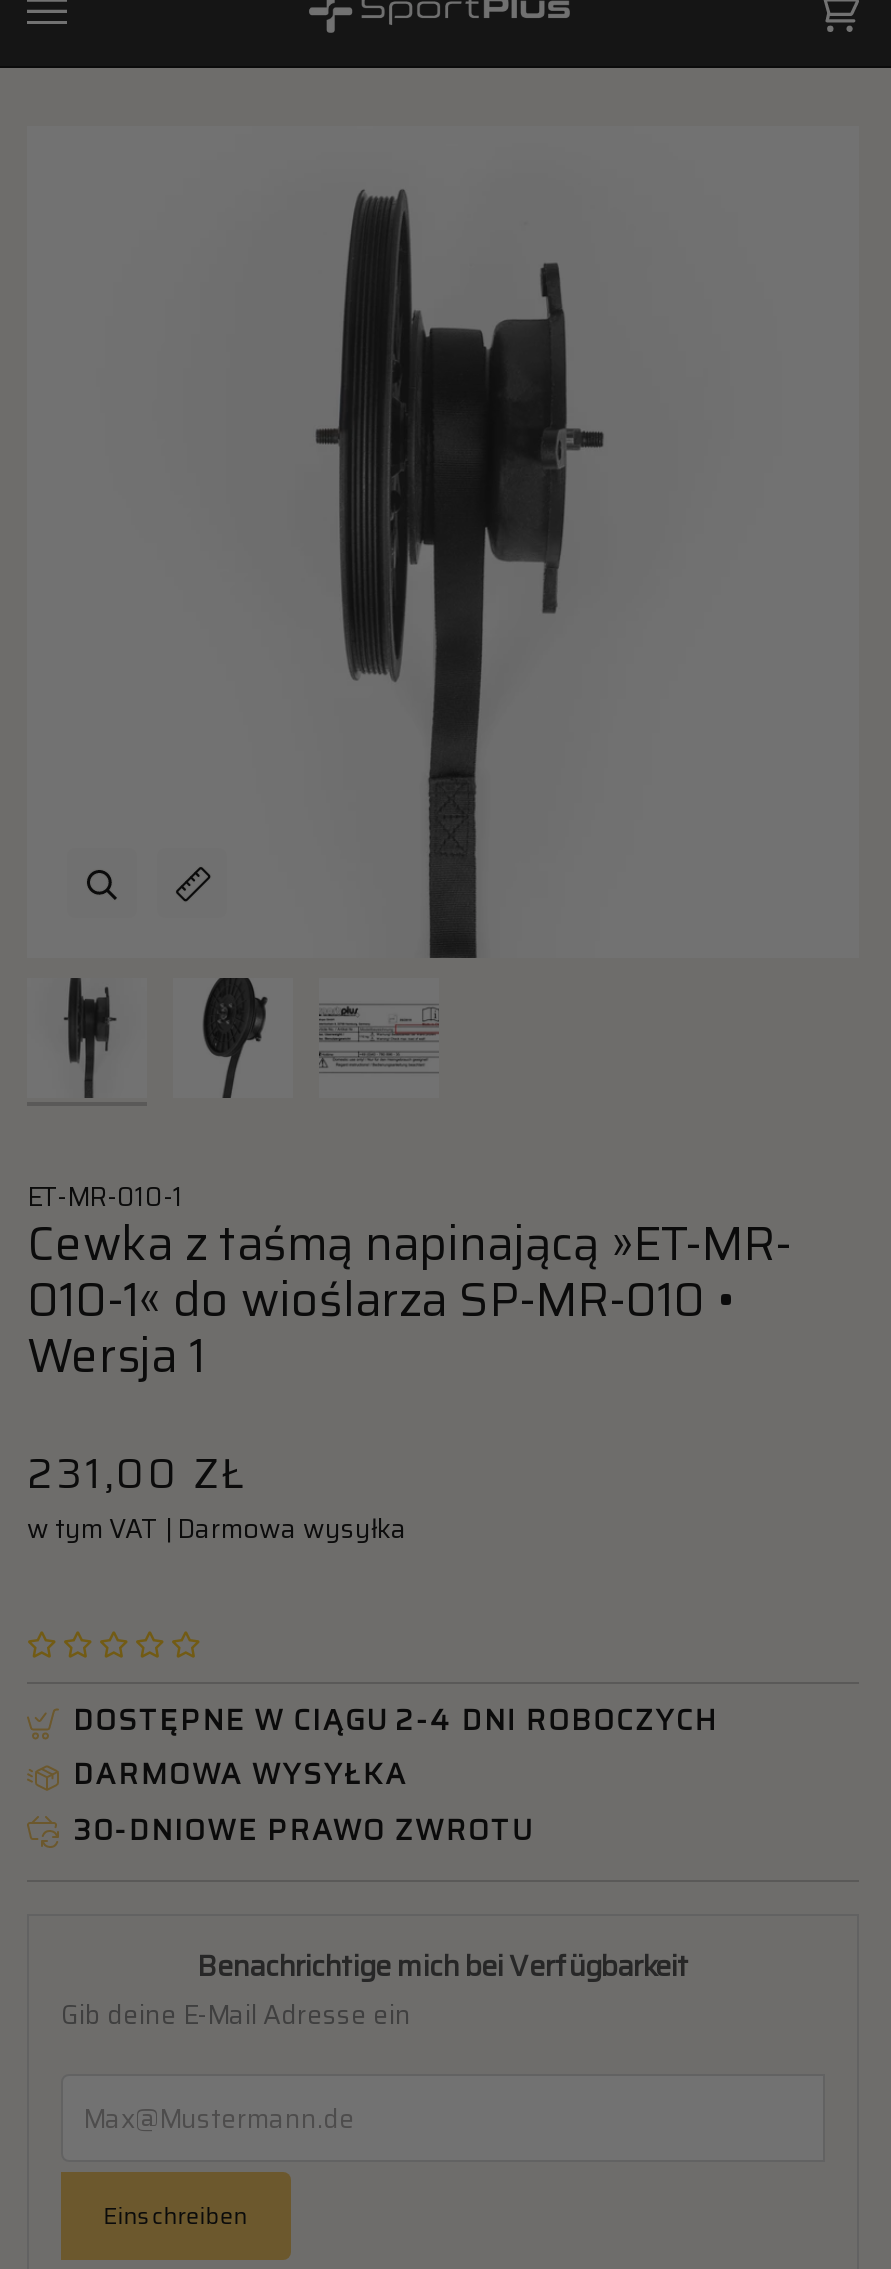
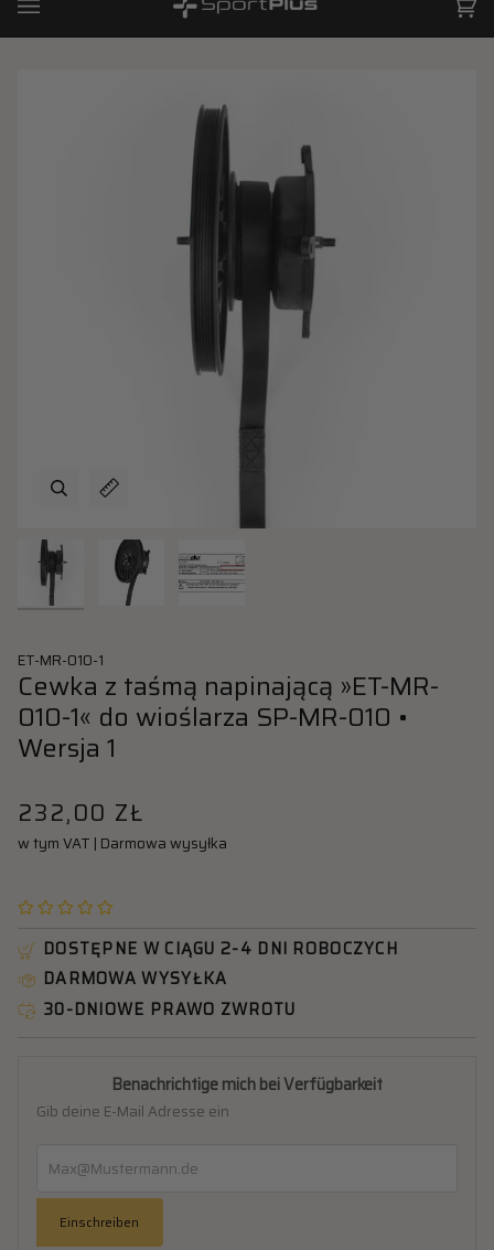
[27,1440,247,1506] 231,00 ZŁ -> [18,794,144,831] 232,00 ZŁ

